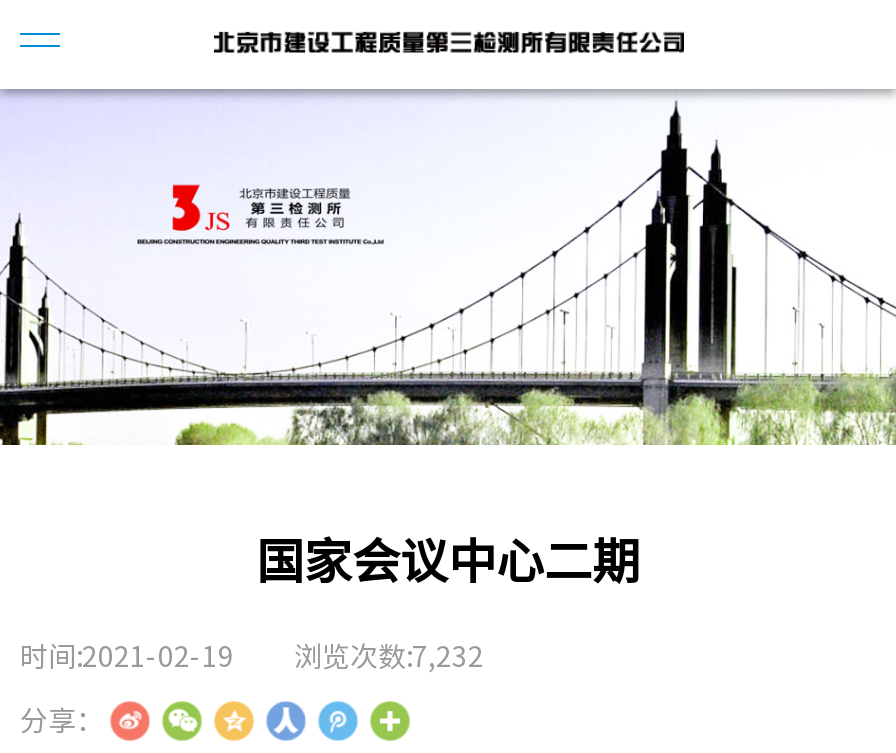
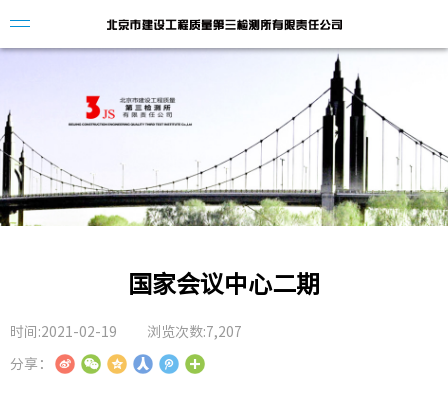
[294,643,484,671] 浏览次数:7,232 -> [147,325,242,339] 浏览次数:7,207

